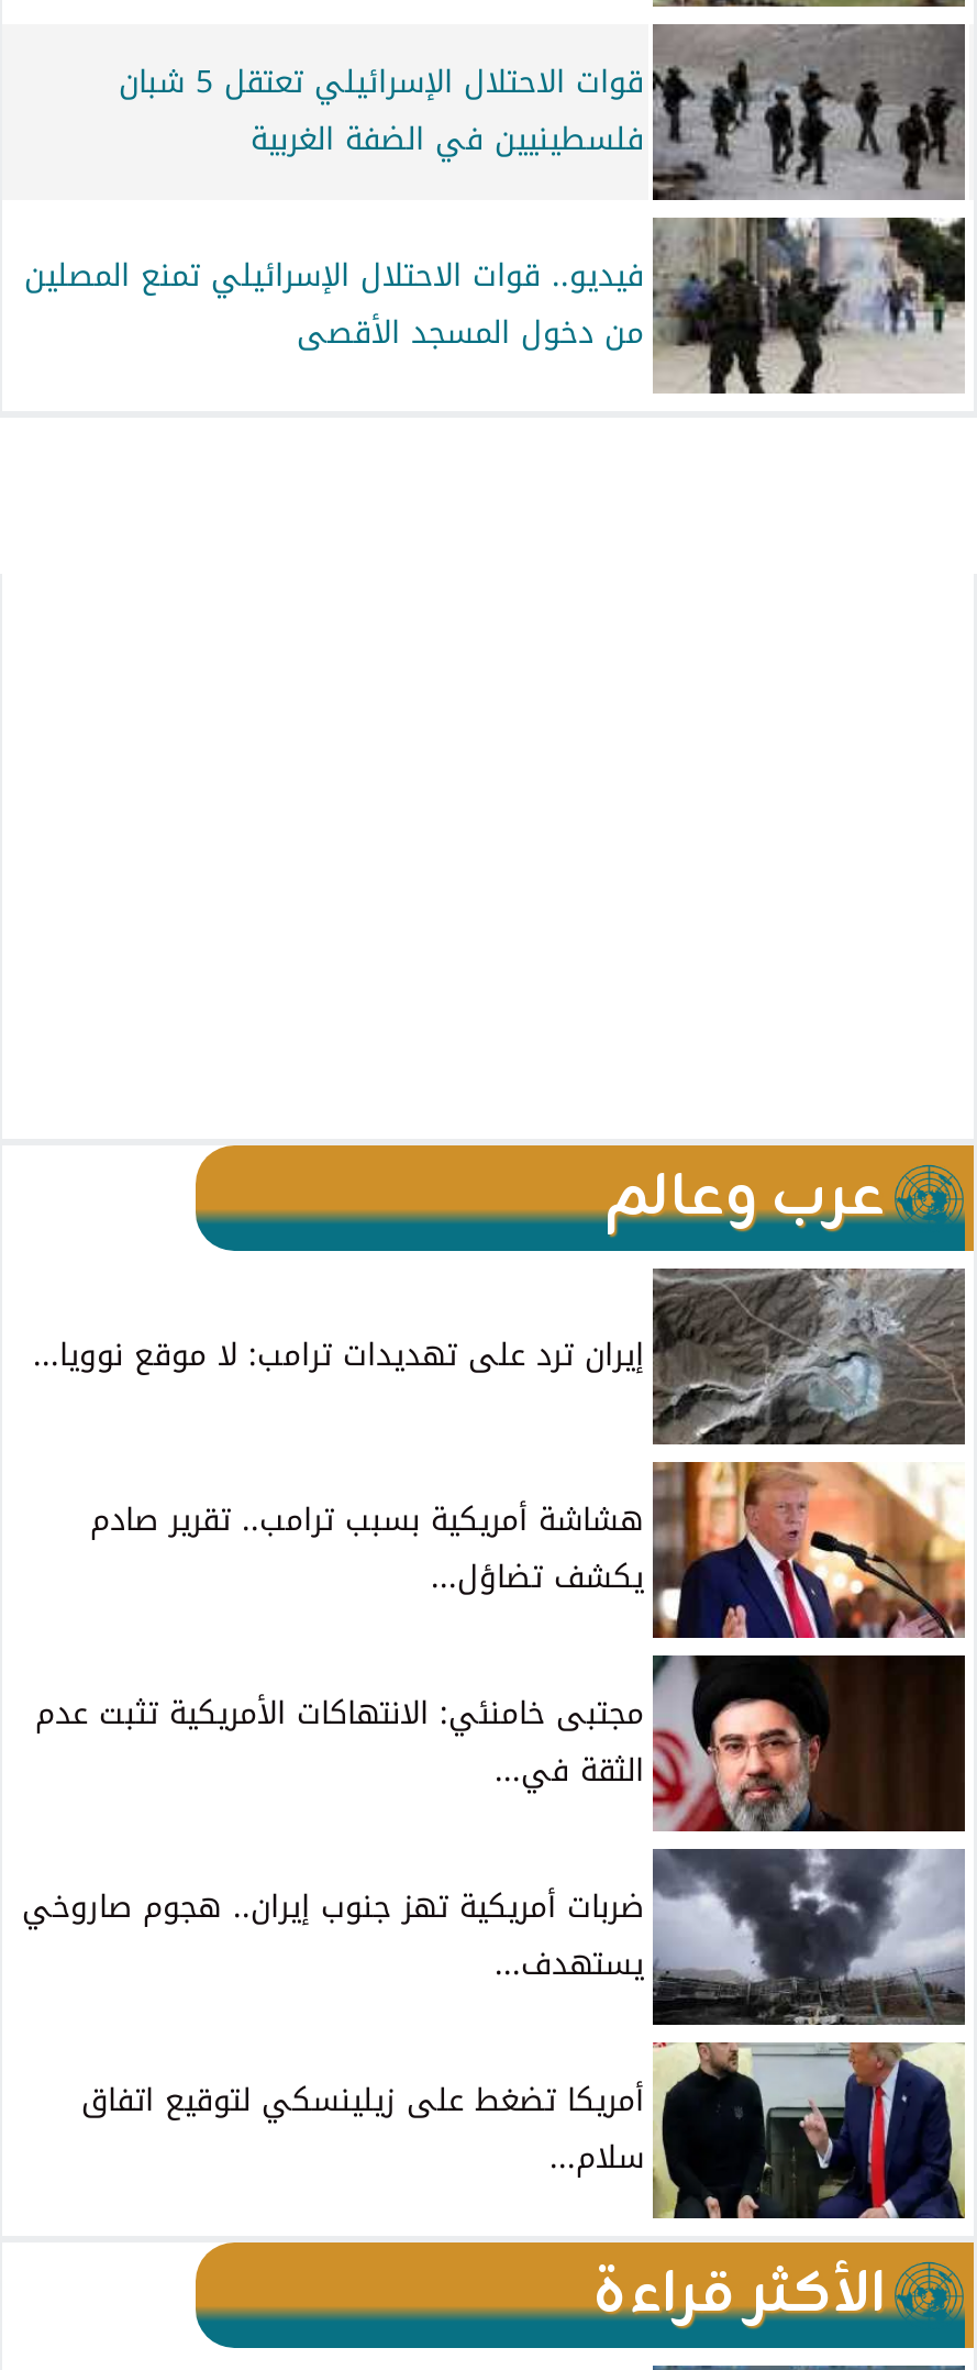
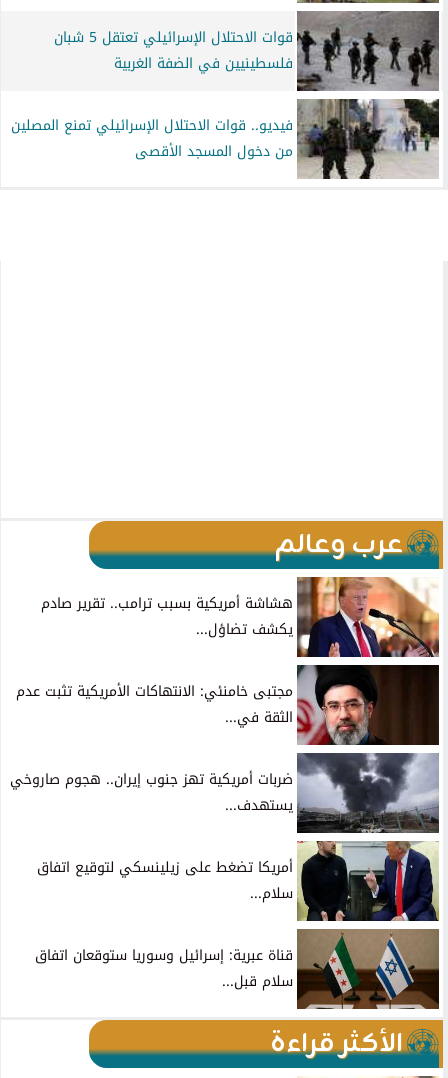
[33,1266,967,1447] [image] | إيران ترد على تهديدات ترامب: لا موقع نوويا... -> none
moved [22,1490,644,2187] -> [10,590,293,907]: هشاشة أمريكية بسبب ترامب.. تقرير صادم | يكشف تضاؤل... | مجتبى خامنئي: الانتهاكات الأمريكية تثبت عدم | الثقة في... | ضربات أمريكية تهز جنوب إيران.. هجوم صاروخي | يستهدف... | أمريكا تضغط على زيلينسكي لتوقيع اتفاق | سلام...
none -> [35,929,440,1010] [image] | قناة عبرية: إسرائيل وسوريا ستوقعان اتفاق | سلام قبل...

